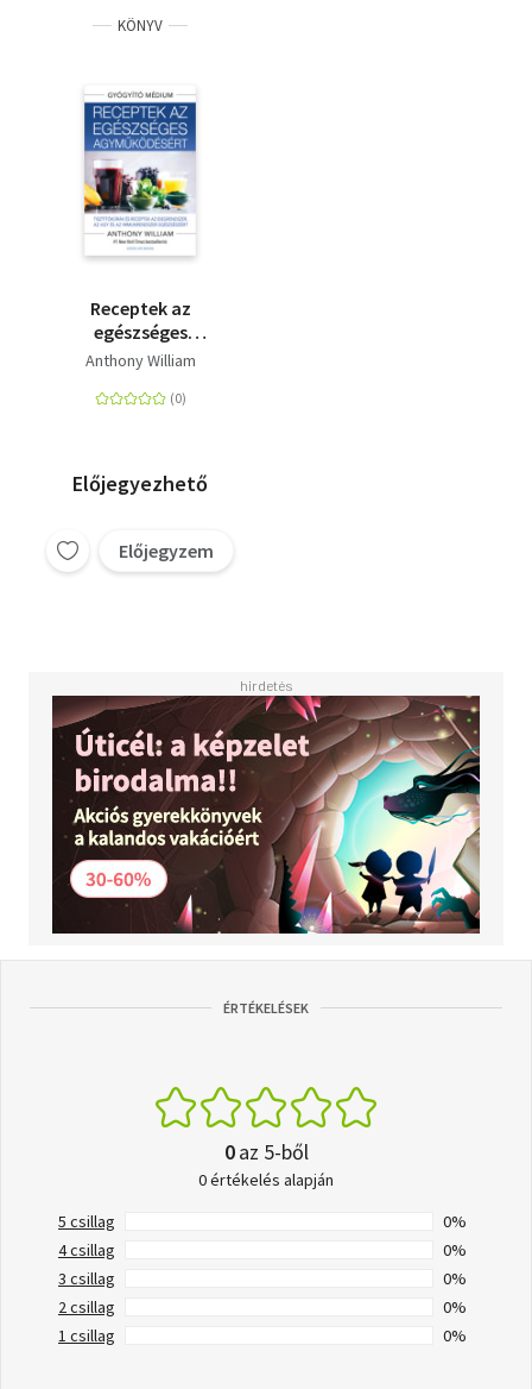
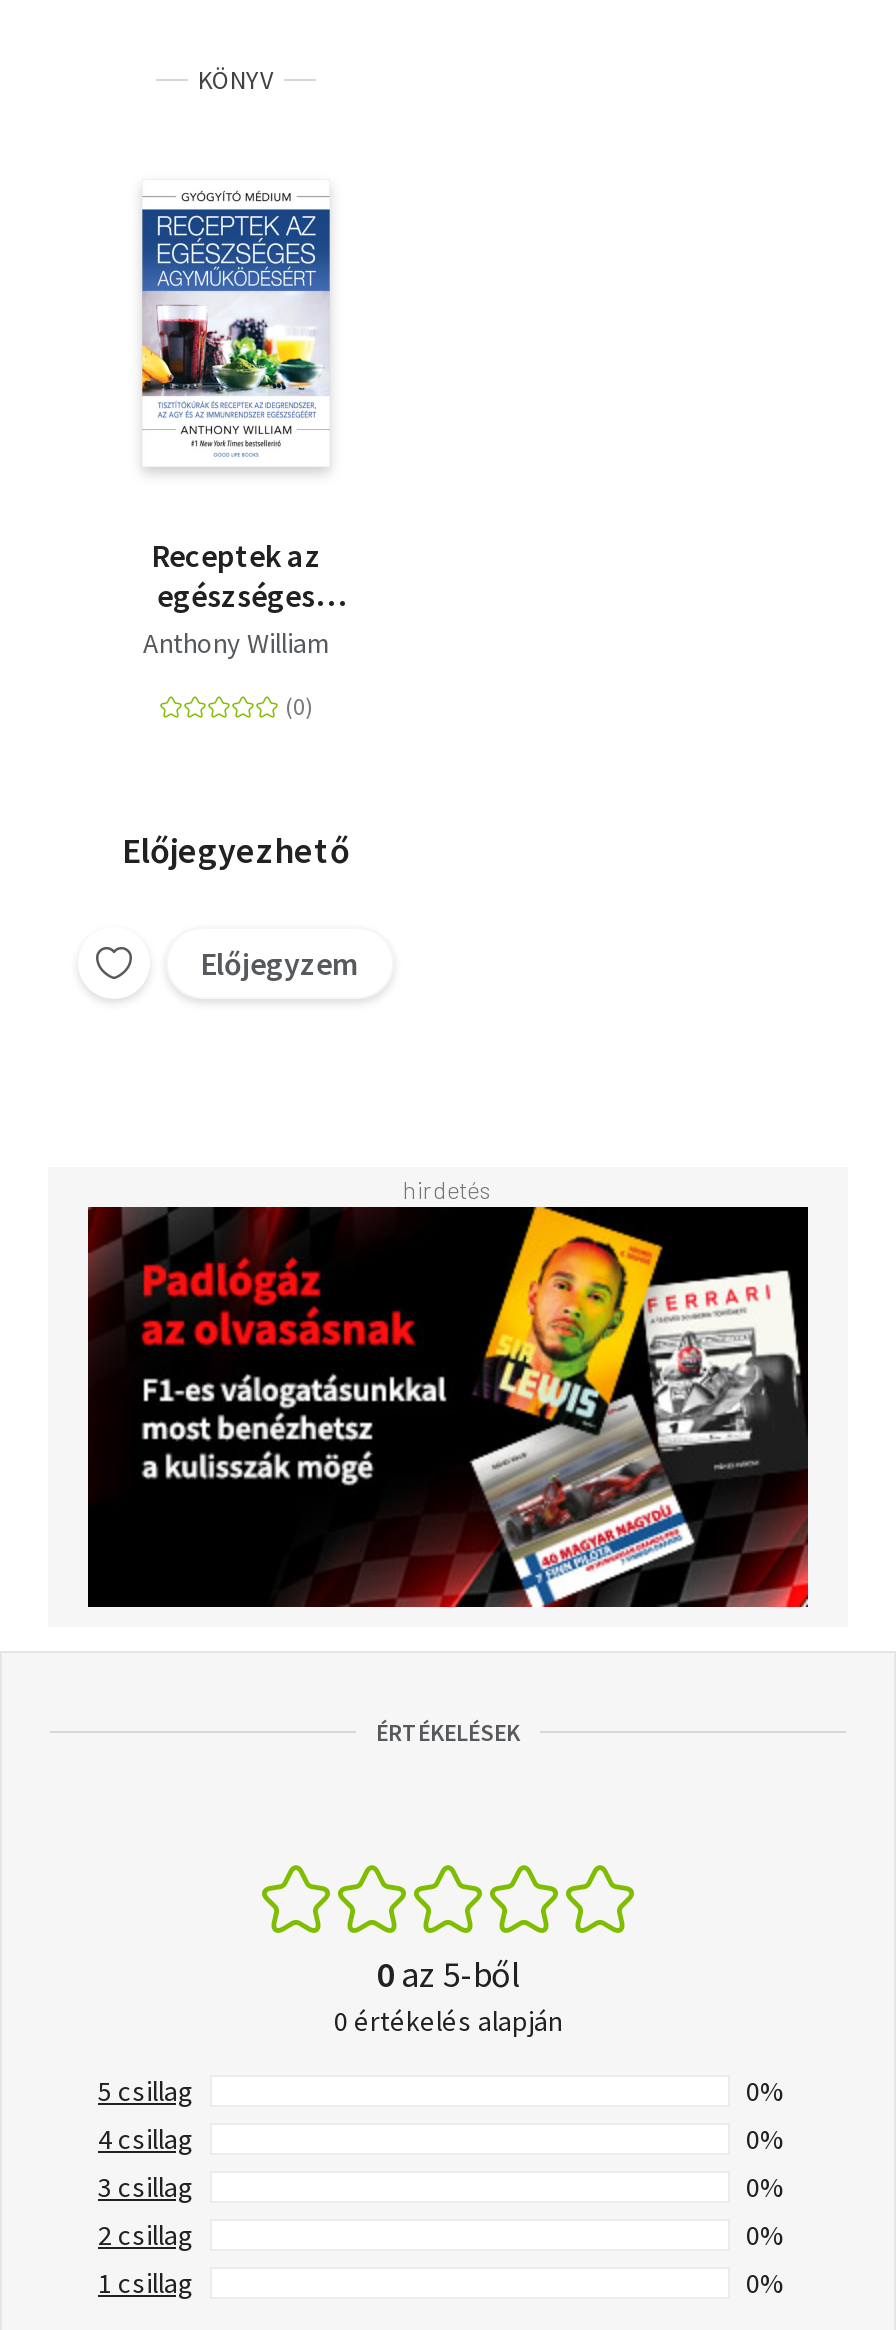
[52,694,481,935] [image] -> [88,1205,810,1609] [image]

